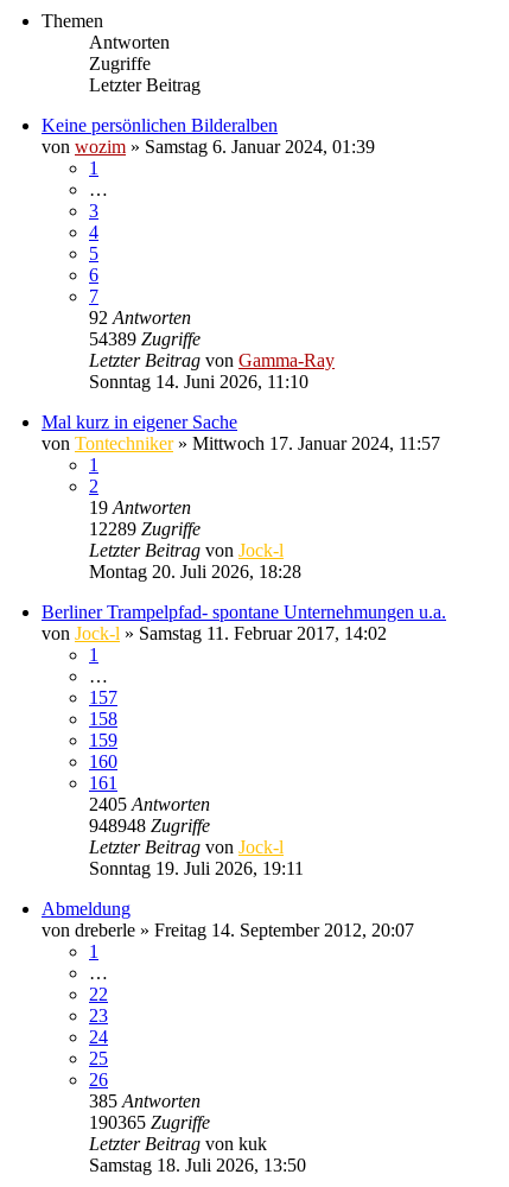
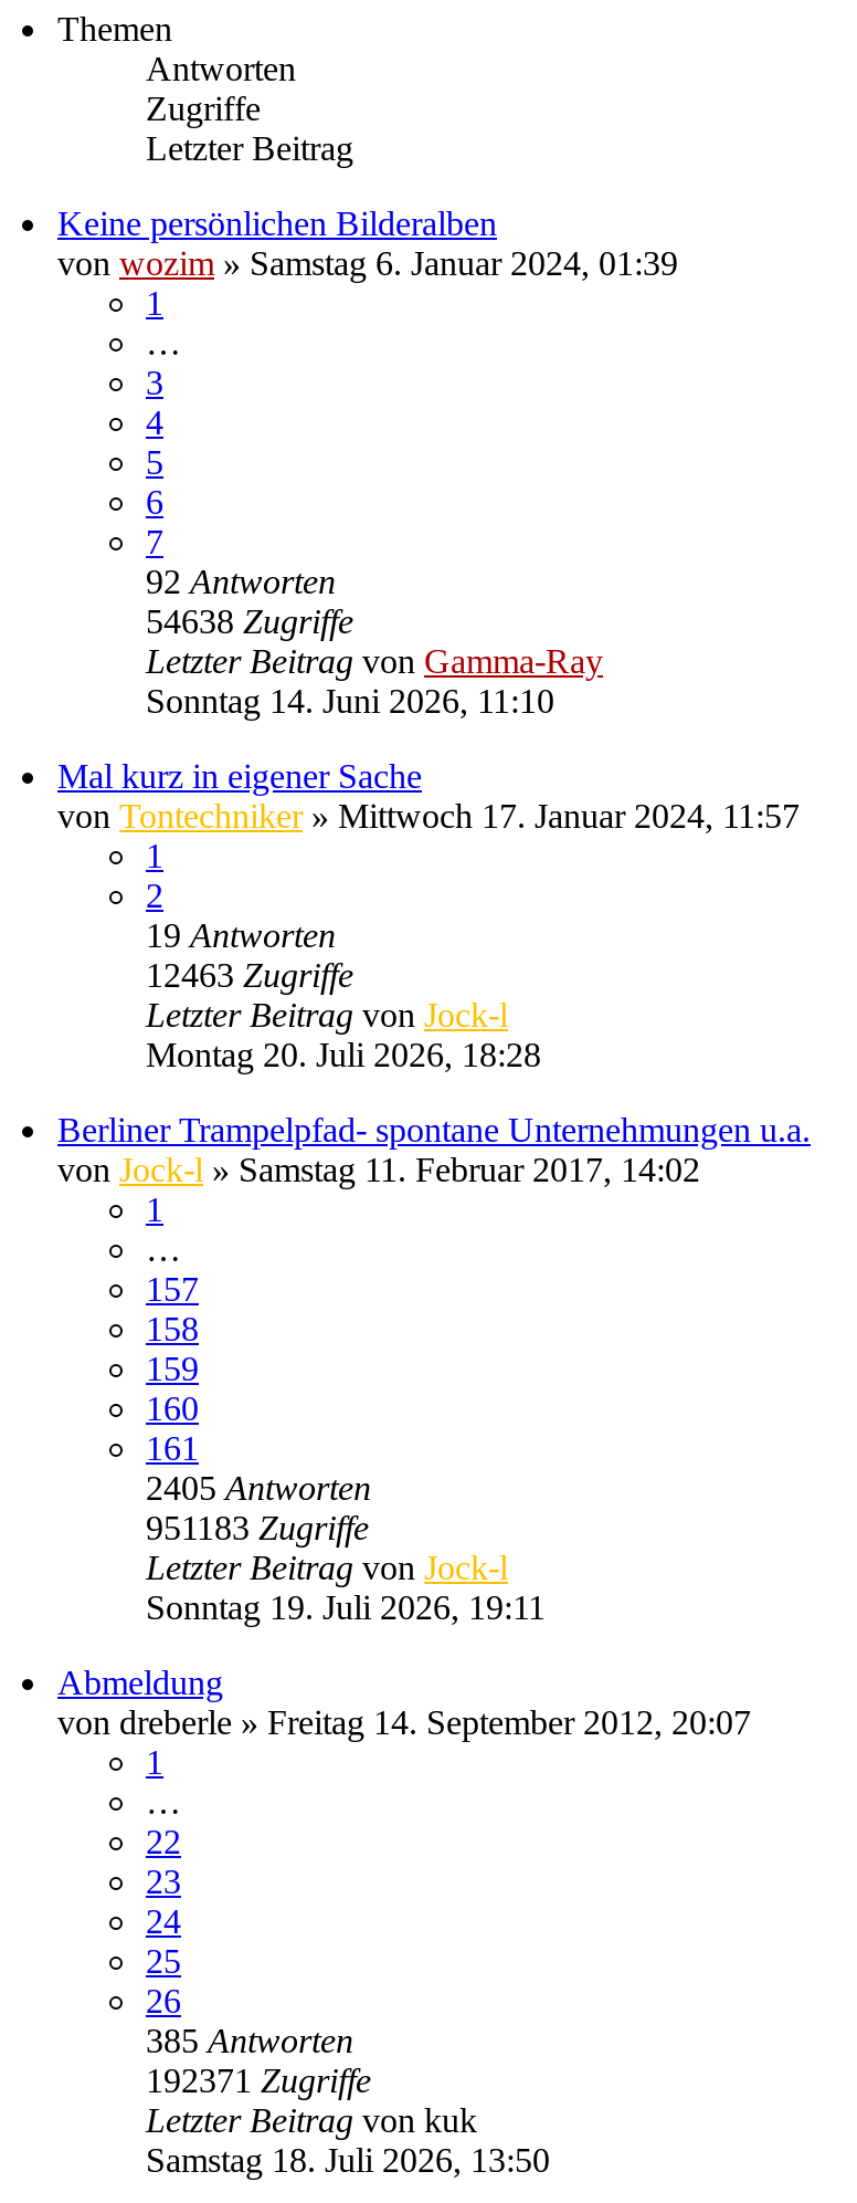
[89,329,201,349] 54389 Zugriffe -> [146,602,353,640] 54638 Zugriffe
[89,519,201,539] 12289 Zugriffe -> [146,956,353,994] 12463 Zugriffe
[89,815,210,836] 948948 Zugriffe -> [146,1509,369,1546] 951183 Zugriffe
[89,1112,210,1132] 190365 Zugriffe -> [146,2061,371,2099] 192371 Zugriffe

